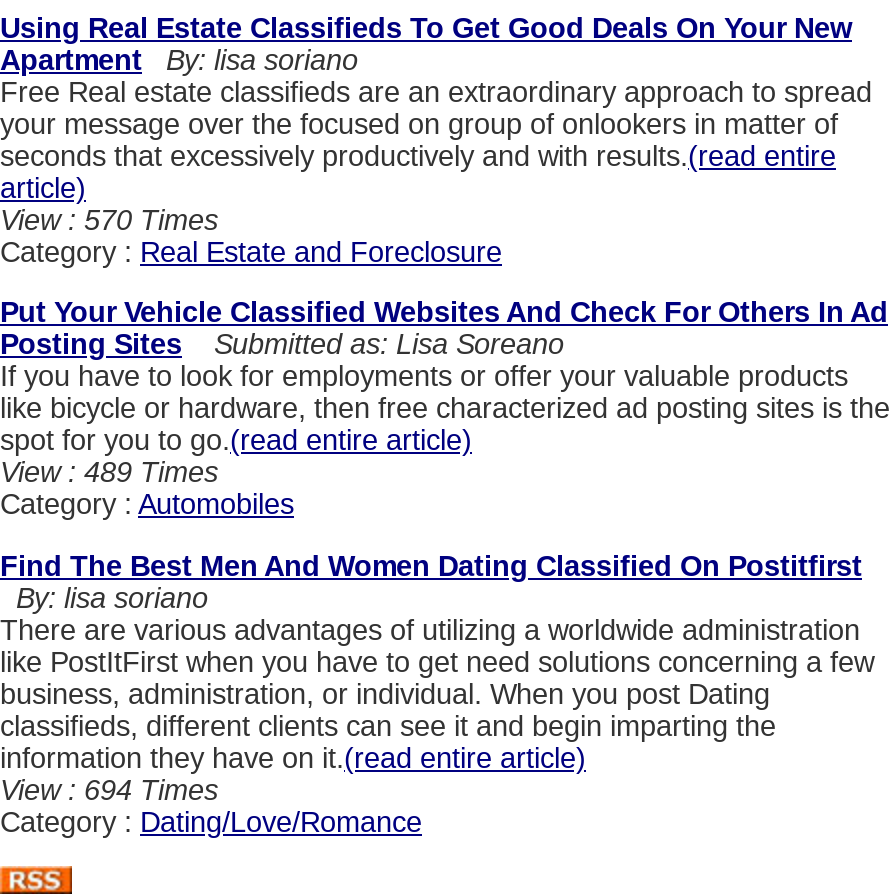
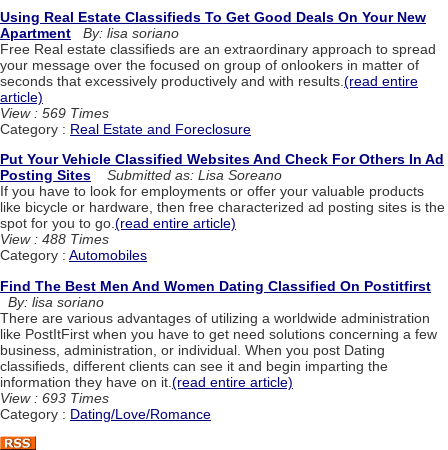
[0,204,218,236] View : 570 Times -> [0,105,109,121] View : 569 Times
[0,457,218,489] View : 489 Times -> [0,231,109,247] View : 488 Times
[0,774,218,806] View : 694 Times -> [0,390,109,406] View : 693 Times

